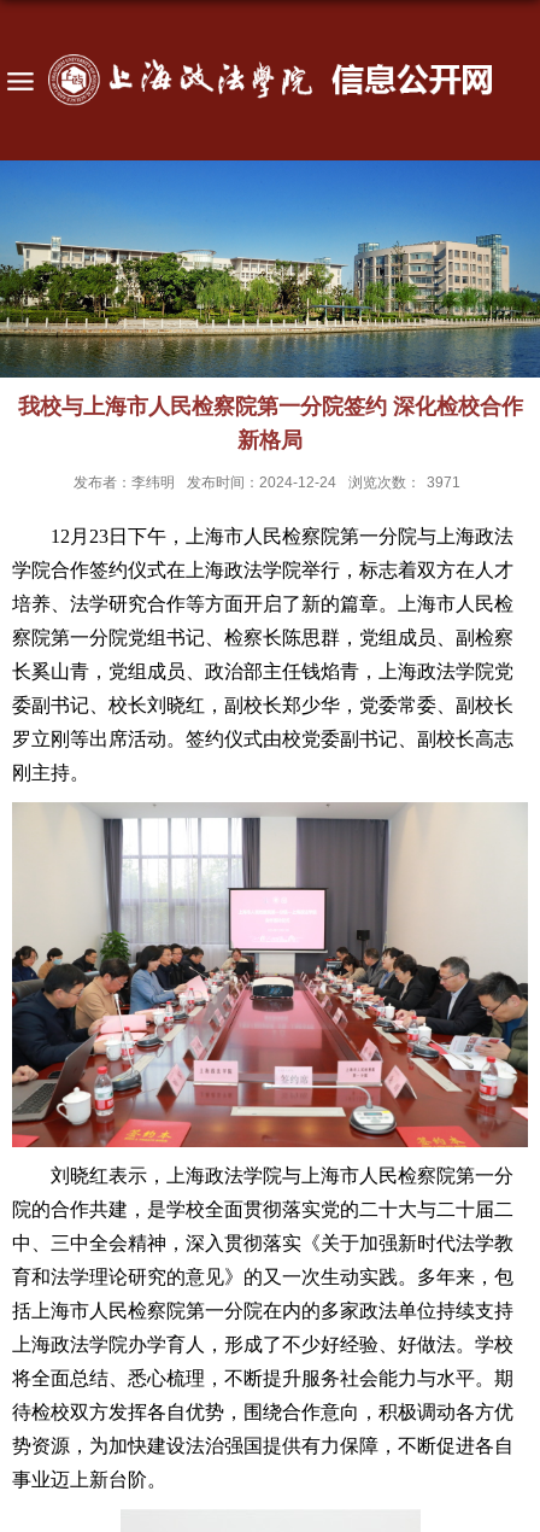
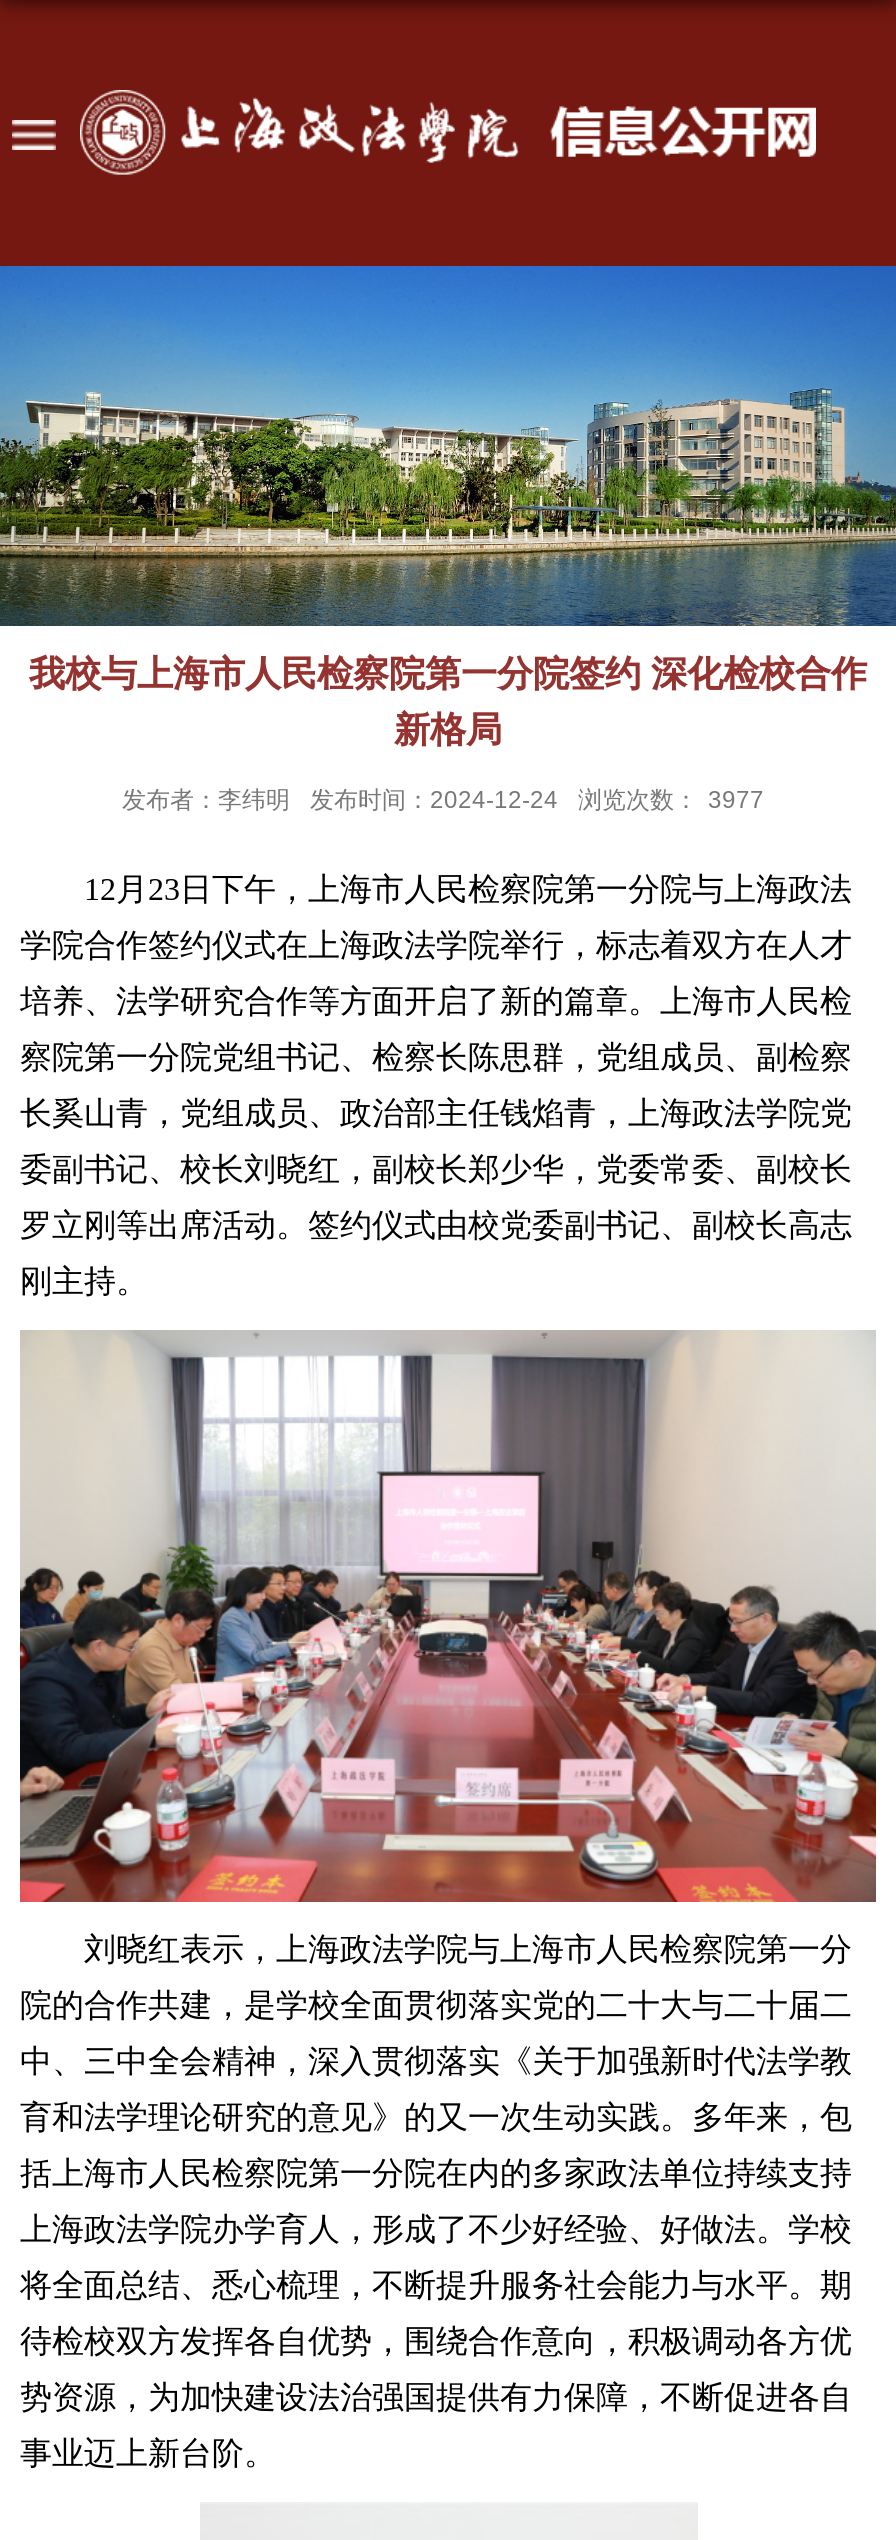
[74,474,460,491] 发布者：李纬明 发布时间：2024-12-24 浏览次数： 3971 -> [122,786,764,814] 发布者：李纬明 发布时间：2024-12-24 浏览次数： 3977

